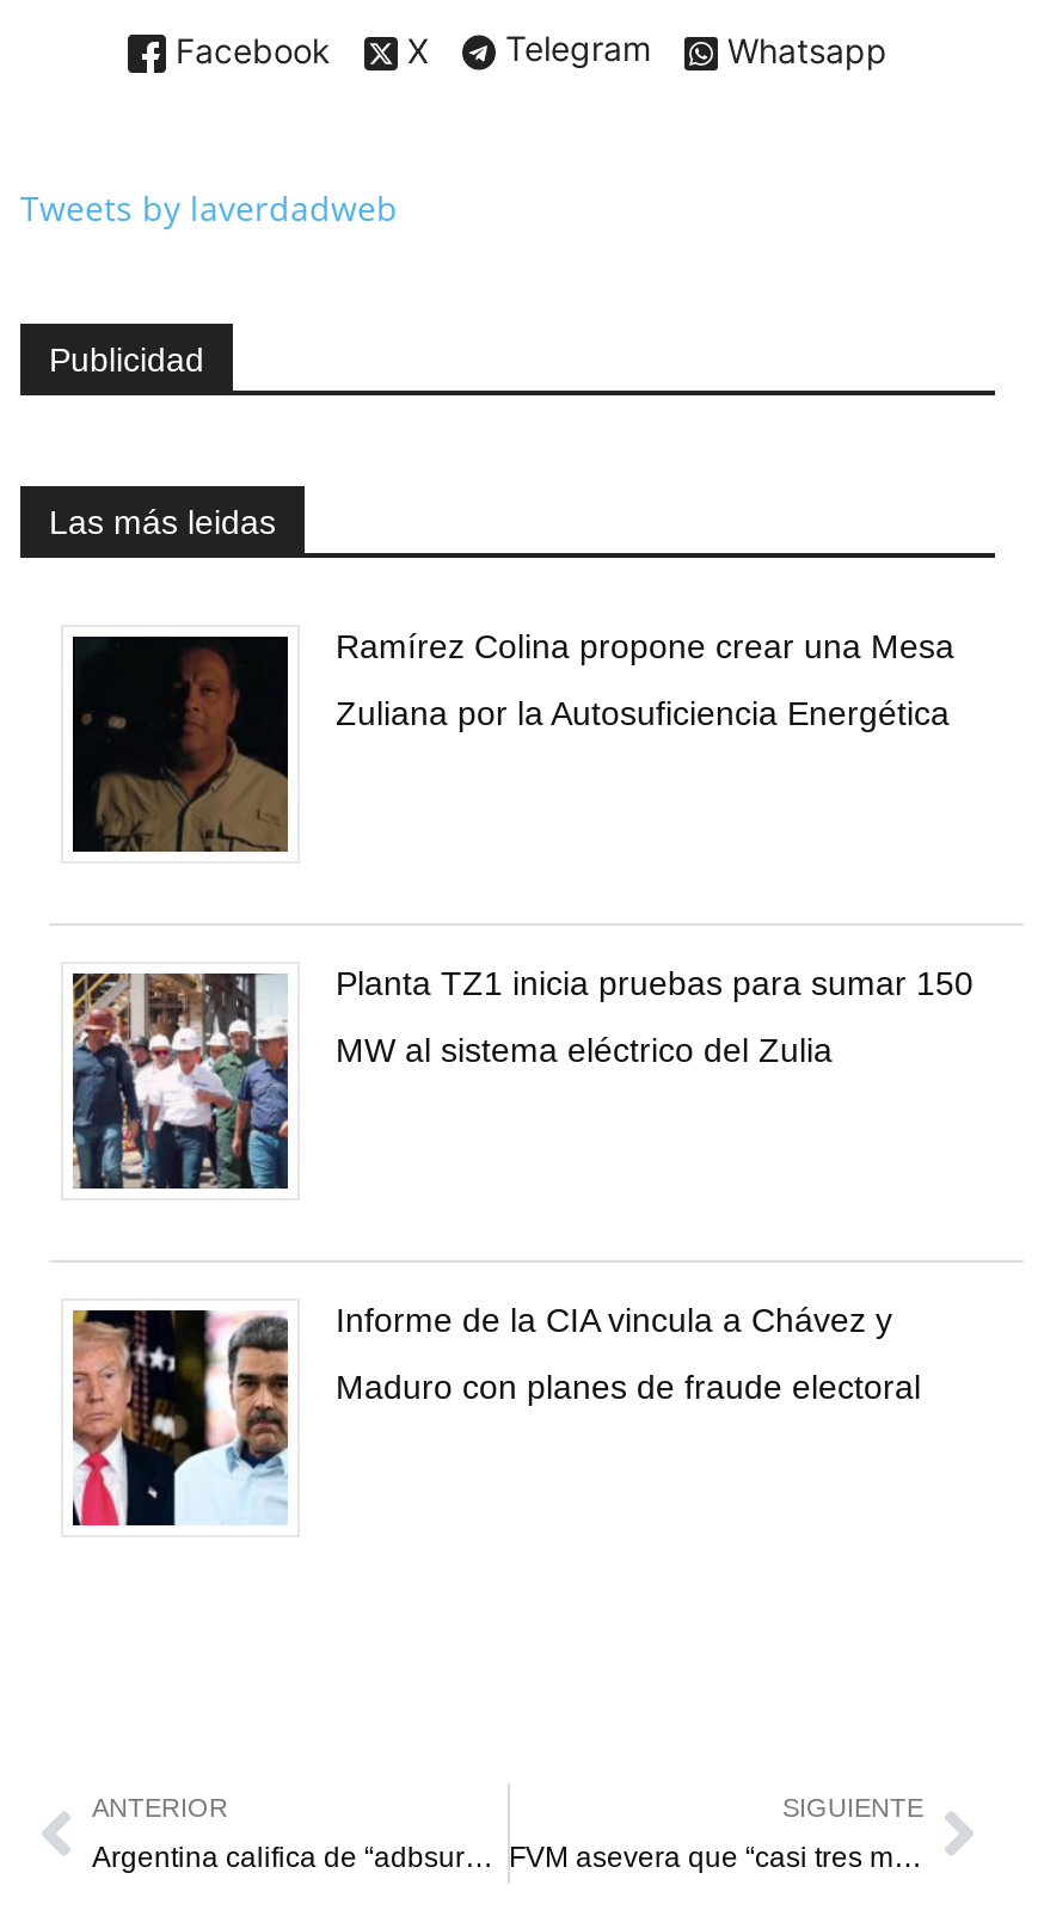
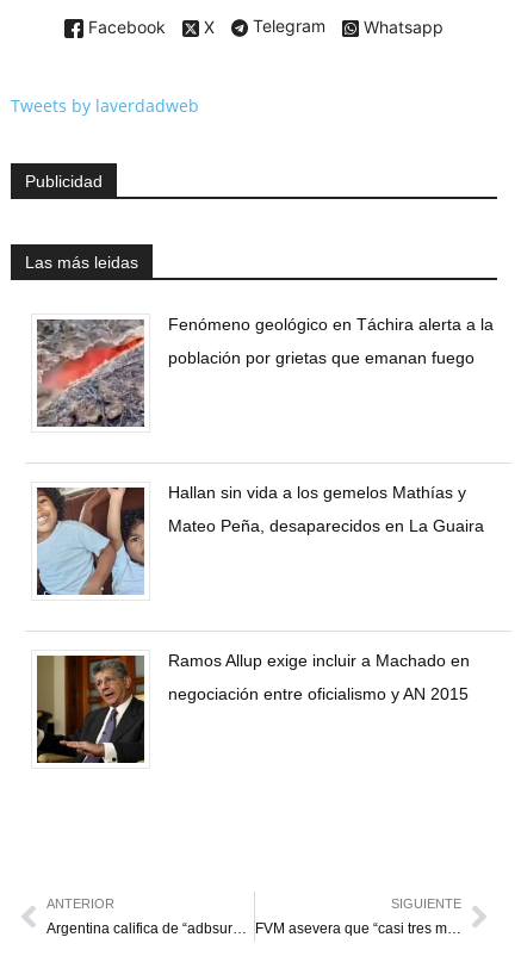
[70,626,954,852] [image] | Ramírez Colina propone crear una Mesa -> [36,314,494,428] [image] | Fenómeno geológico en Táchira alerta a la
[336,693,950,731] Zuliana por la Autosuficiencia Energética -> [168,347,475,367] población por grietas que emanan fuego
[70,963,973,1191] [image] | Planta TZ1 inicia pruebas para sumar 150 -> [36,482,466,596] [image] | Hallan sin vida a los gemelos Mathías y
[336,1030,833,1068] MW al sistema eléctrico del Zulia -> [168,516,484,535] Mateo Peña, desaparecidos en La Guaira
[73,1300,892,1528] [image] | Informe de la CIA vincula a Chávez y -> [36,650,470,764] [image] | Ramos Allup exige incluir a Machado en
[336,1367,921,1405] Maduro con planes de fraude electoral -> [168,684,469,703] negociación entre oficialismo y AN 2015

